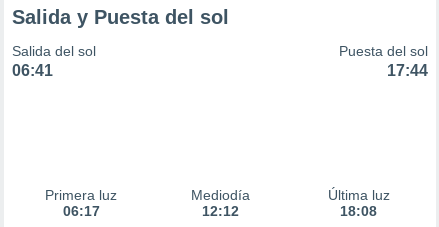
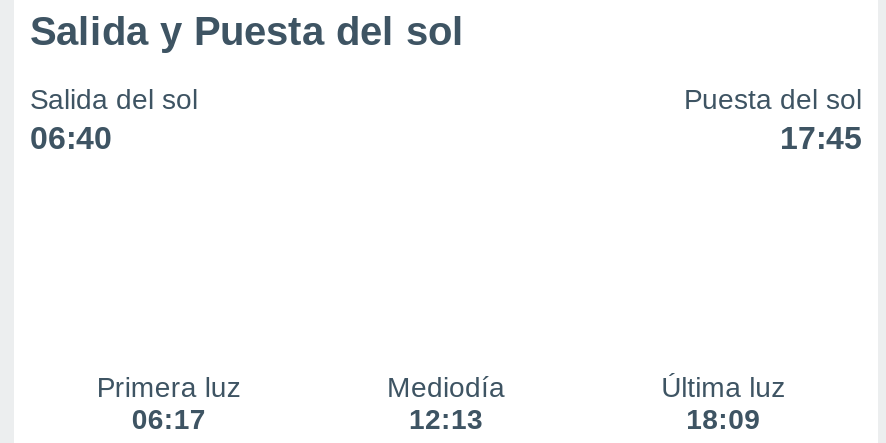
[12,62,53,79] 06:41 -> [30,121,112,155] 06:40
[387,62,428,79] 17:44 -> [780,121,862,155] 17:45
[201,203,238,219] 12:12 -> [409,403,483,435] 12:13
[340,203,377,219] 18:08 -> [686,403,760,435] 18:09

